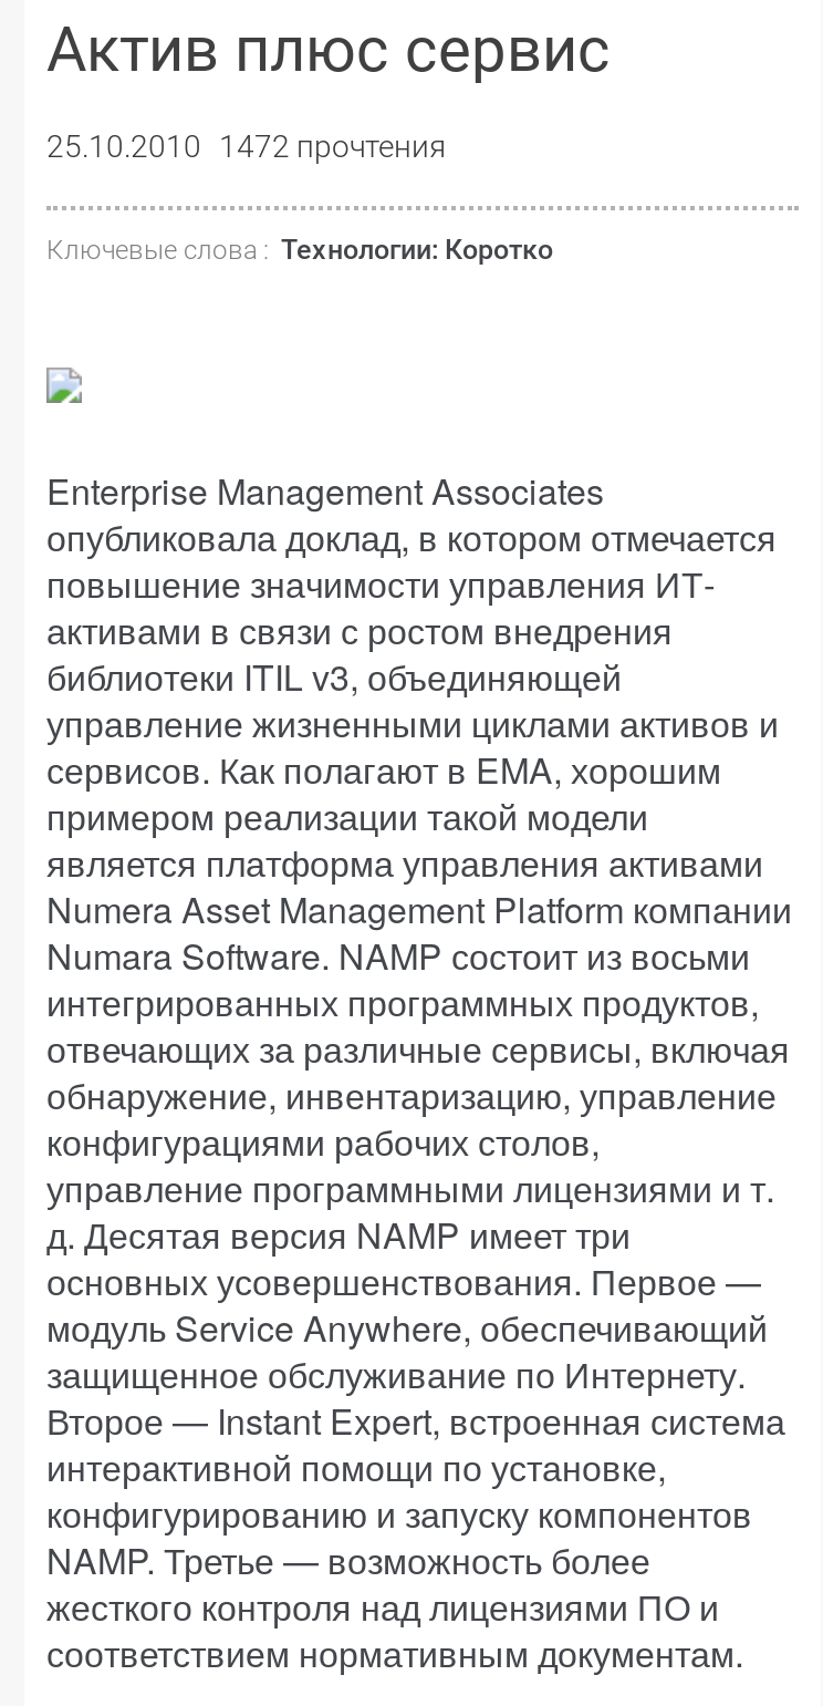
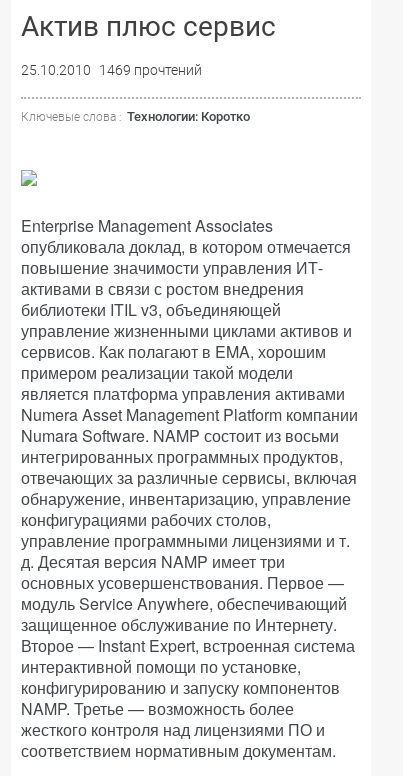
[46,128,447,164] 25.10.2010 1472 прочтения -> [21,62,202,78] 25.10.2010 1469 прочтений

